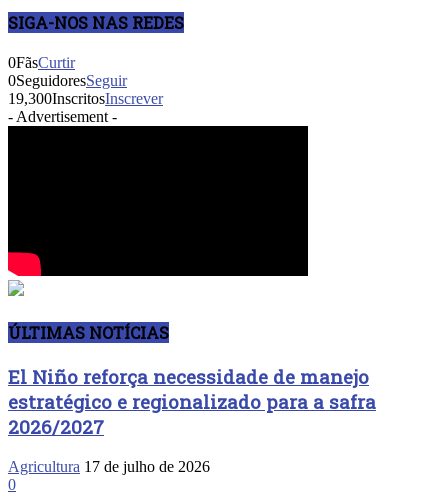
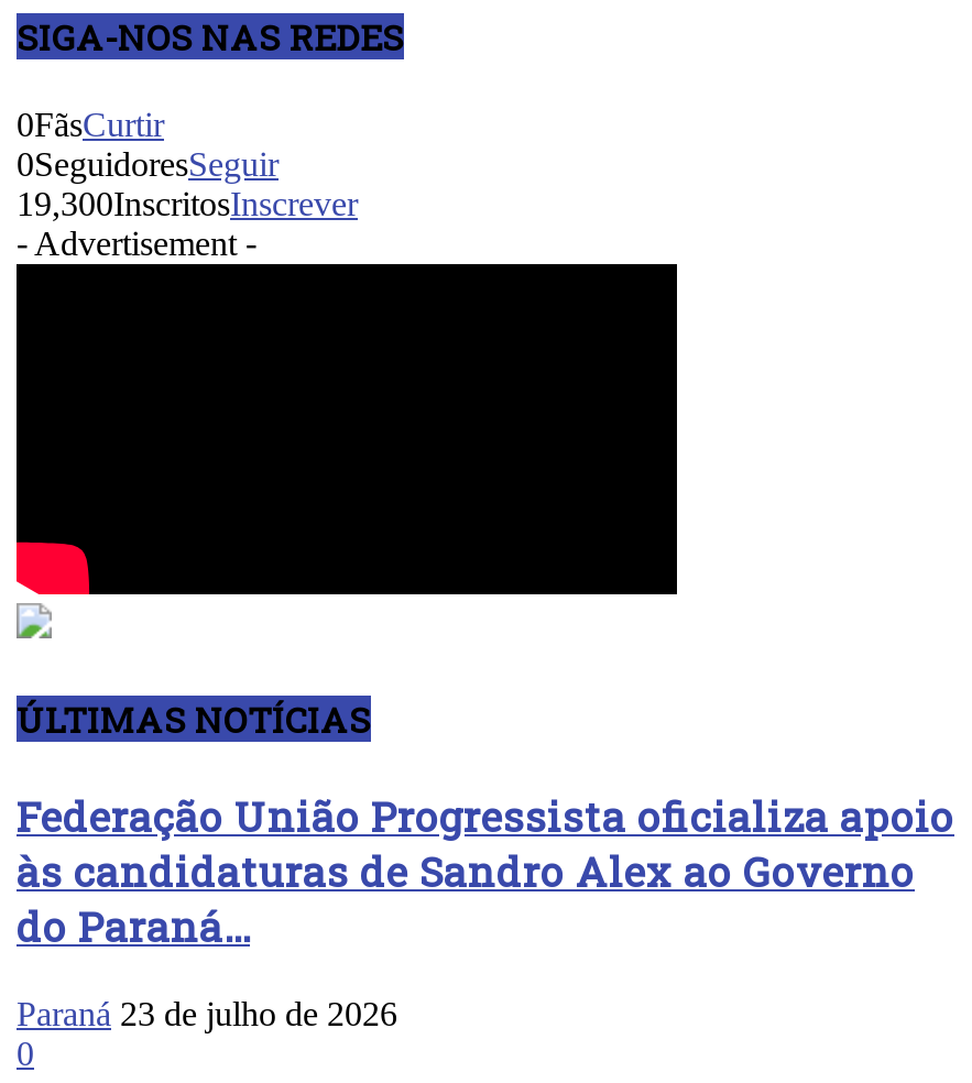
[8,364,376,439] El Niño reforça necessidade de manejo | estratégico e regionalizado para a safra | 2026/2027 -> [17,788,954,953] Federação União Progressista oficializa apoio | às candidaturas de Sandro Alex ao Governo | do Paraná...
[8,458,210,475] Agricultura 17 de julho de 2026 -> [17,994,397,1031] Paraná 23 de julho de 2026

